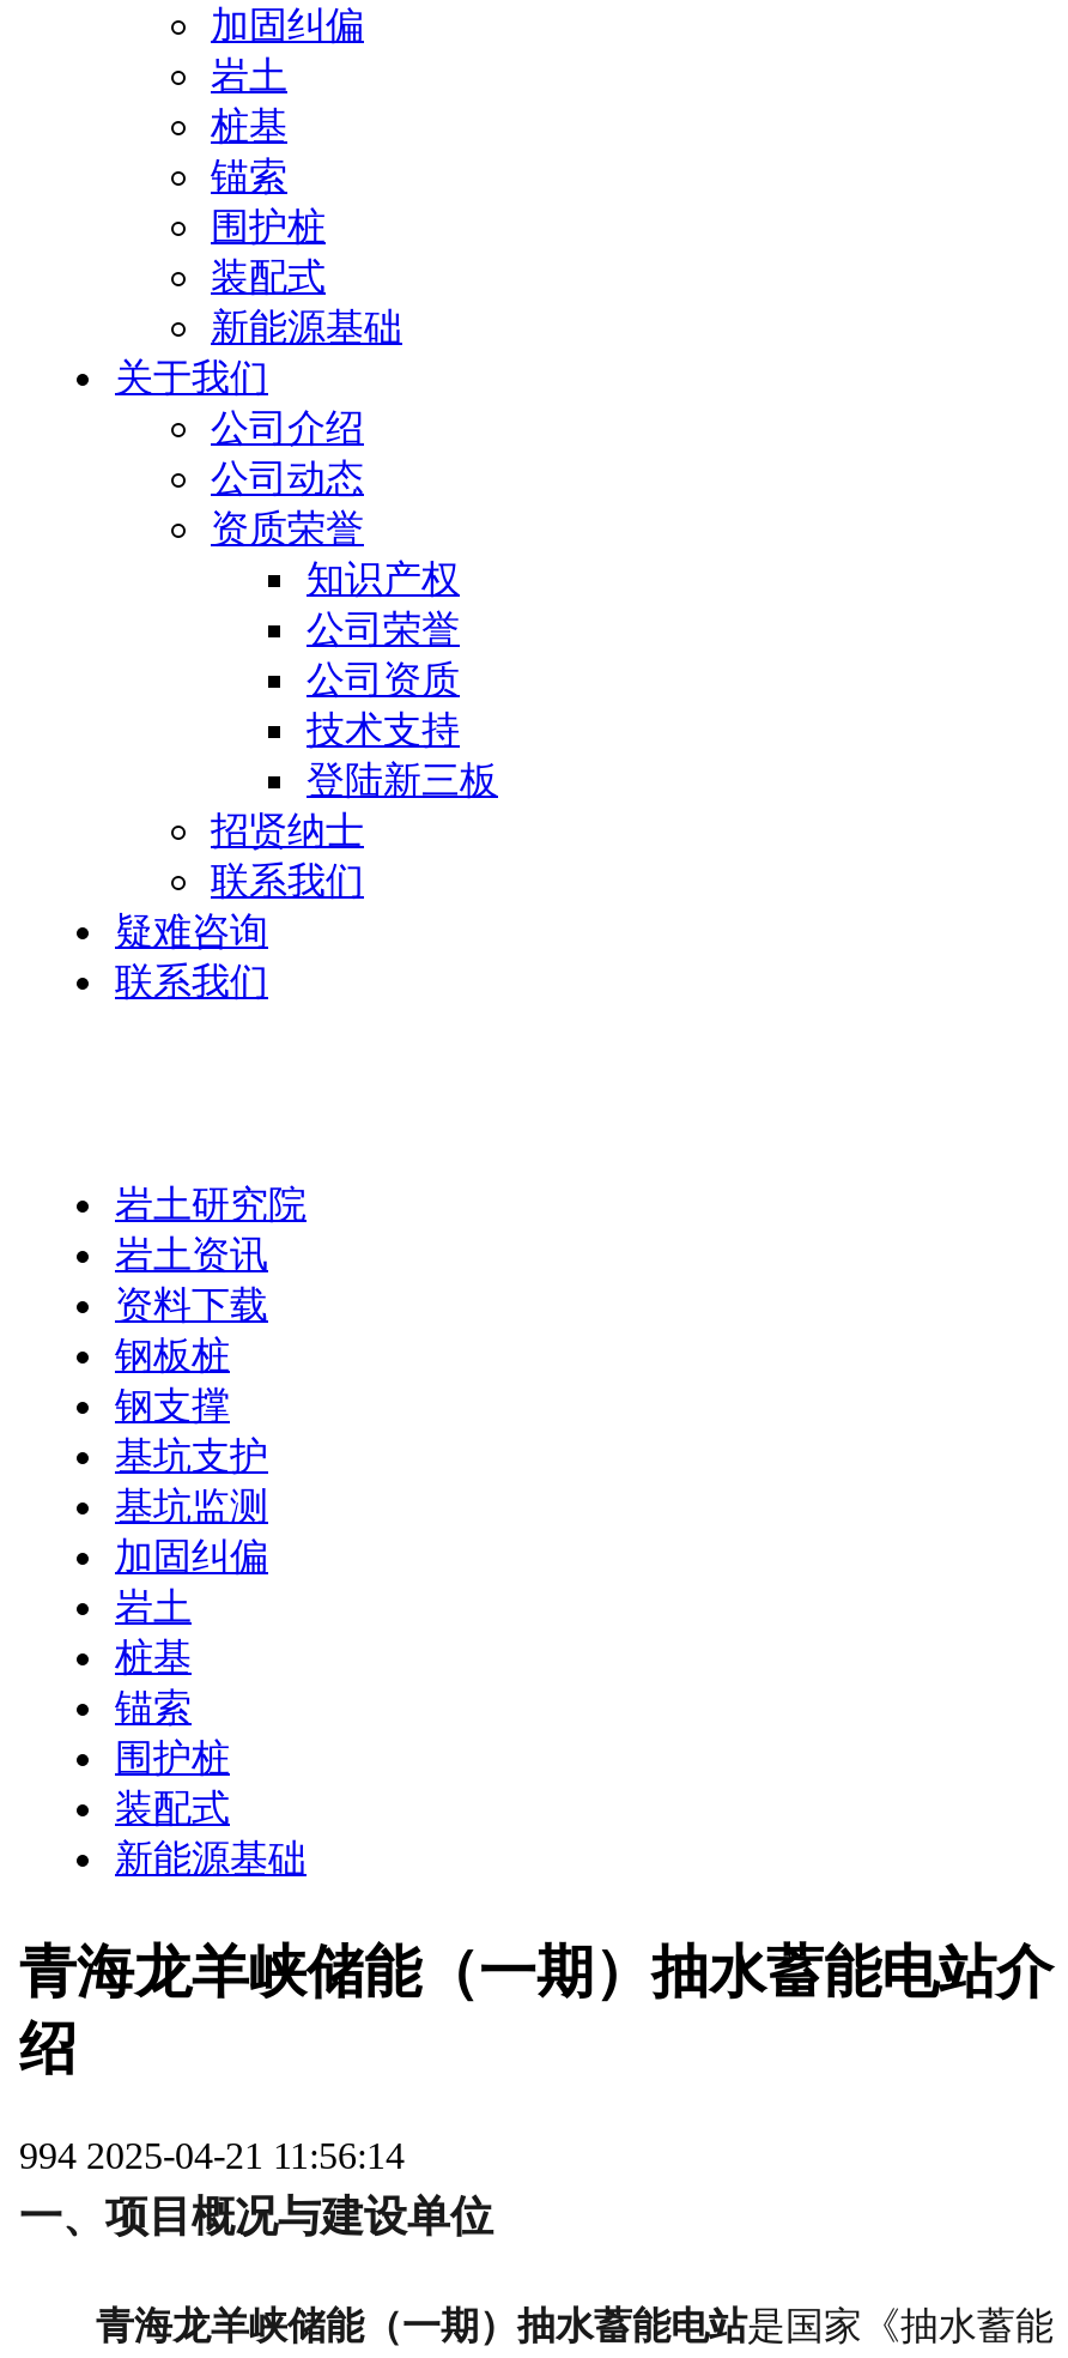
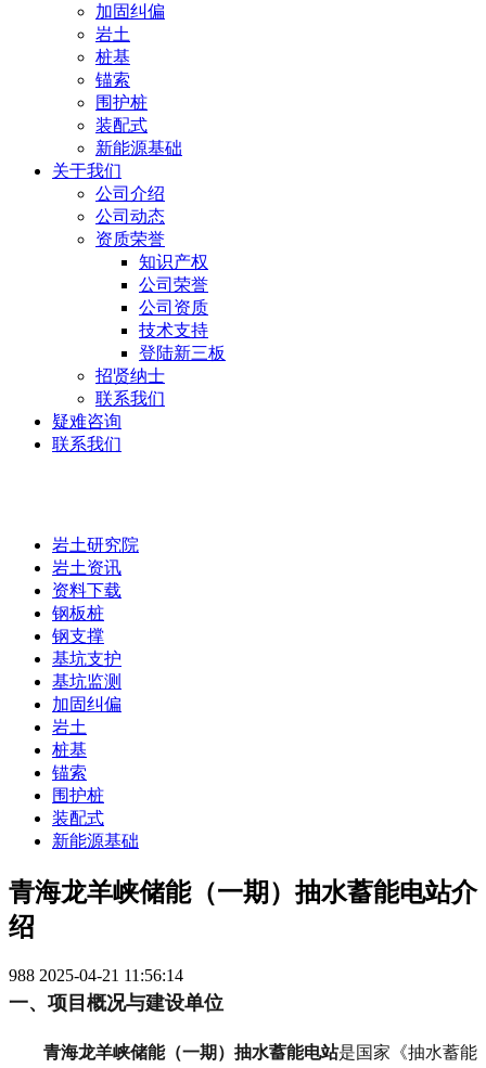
[19,2135,405,2175] 994 2025-04-21 11:56:14 -> [9,966,183,984] 988 2025-04-21 11:56:14

